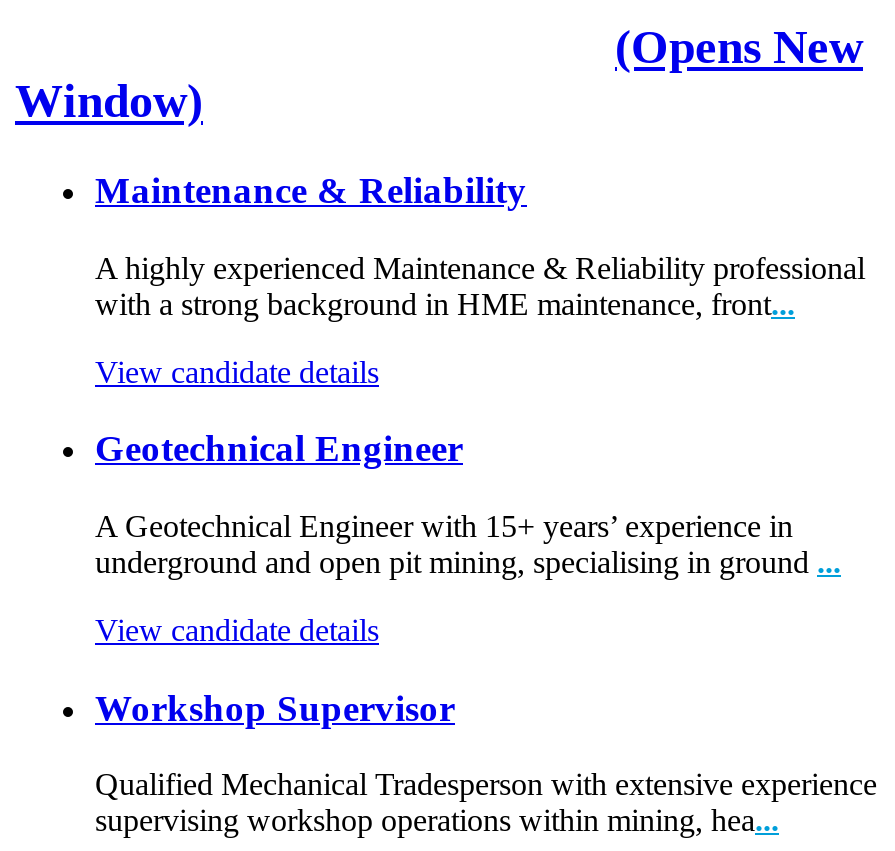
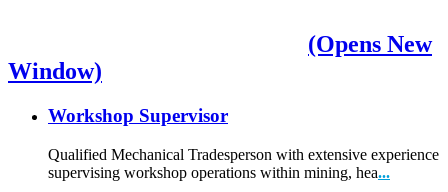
[95,169,865,647] Maintenance & Reliability | A highly experienced Maintenance & Reliability professional | with a strong background in HME maintenance, front... | View candidate details | Geotechnical Engineer | A Geotechnical Engineer with 15+ years’ experience in | underground and open pit mining, specialising in ground... | View candidate details -> none

